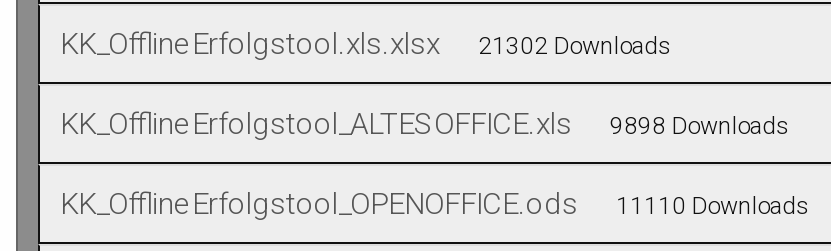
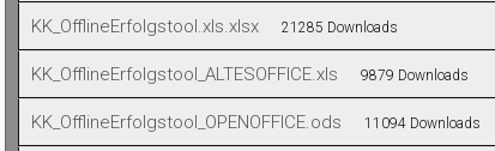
[60,26,672,62] KK_OfflineErfolgstool.xls.xlsx 21302 Downloads -> [31,16,398,37] KK_OfflineErfolgstool.xls.xlsx 21285 Downloads
[60,106,790,142] KK_OfflineErfolgstool_ALTESOFFICE.xls 9898 Downloads -> [31,64,469,85] KK_OfflineErfolgstool_ALTESOFFICE.xls 9879 Downloads
[60,186,810,222] KK_OfflineErfolgstool_OPENOFFICE.ods 11110 Downloads -> [31,111,481,133] KK_OfflineErfolgstool_OPENOFFICE.ods 11094 Downloads

